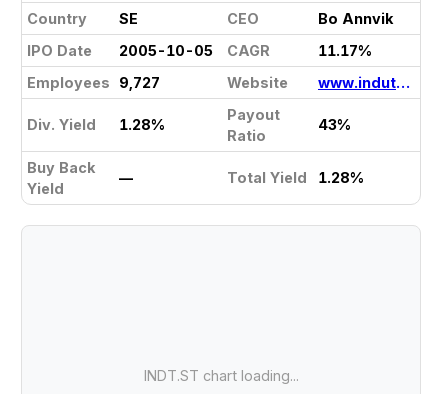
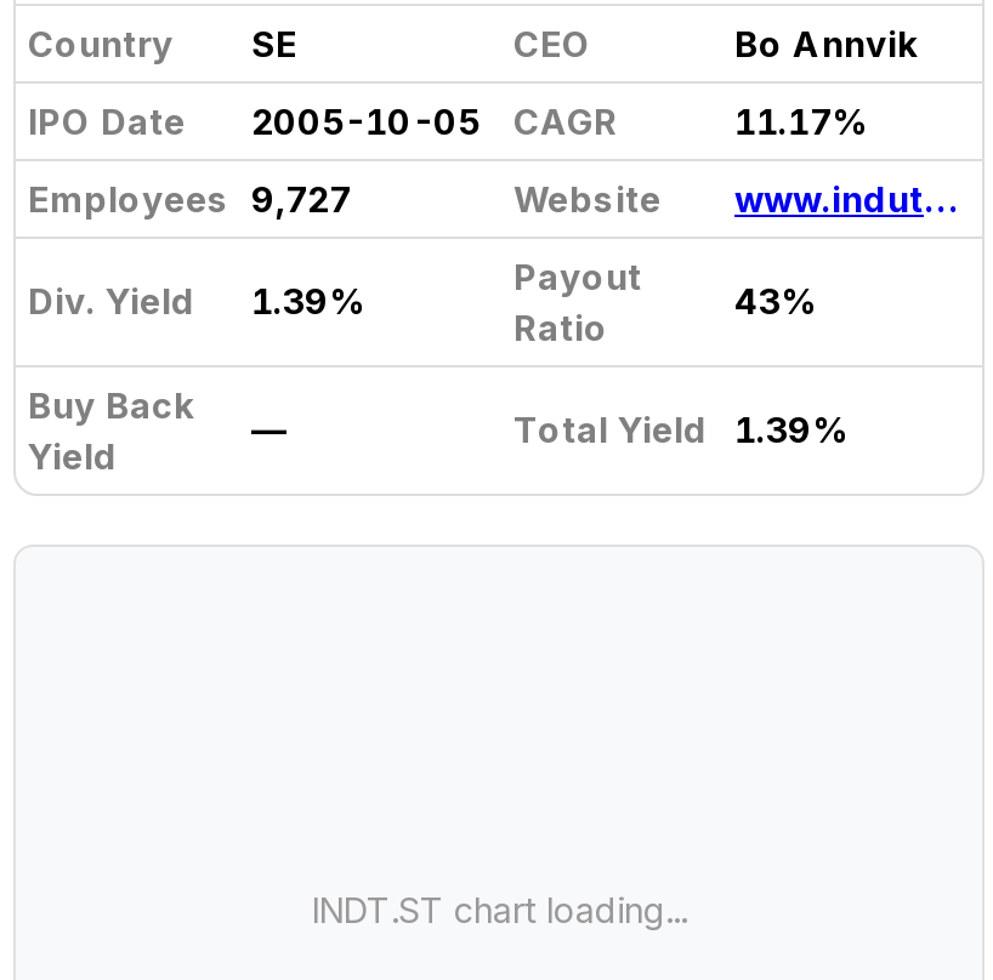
[27,116,165,133] Div. Yield 1.28% -> [28,280,363,321] Div. Yield 1.39%
[227,169,364,186] Total Yield 1.28% -> [513,409,846,450] Total Yield 1.39%

